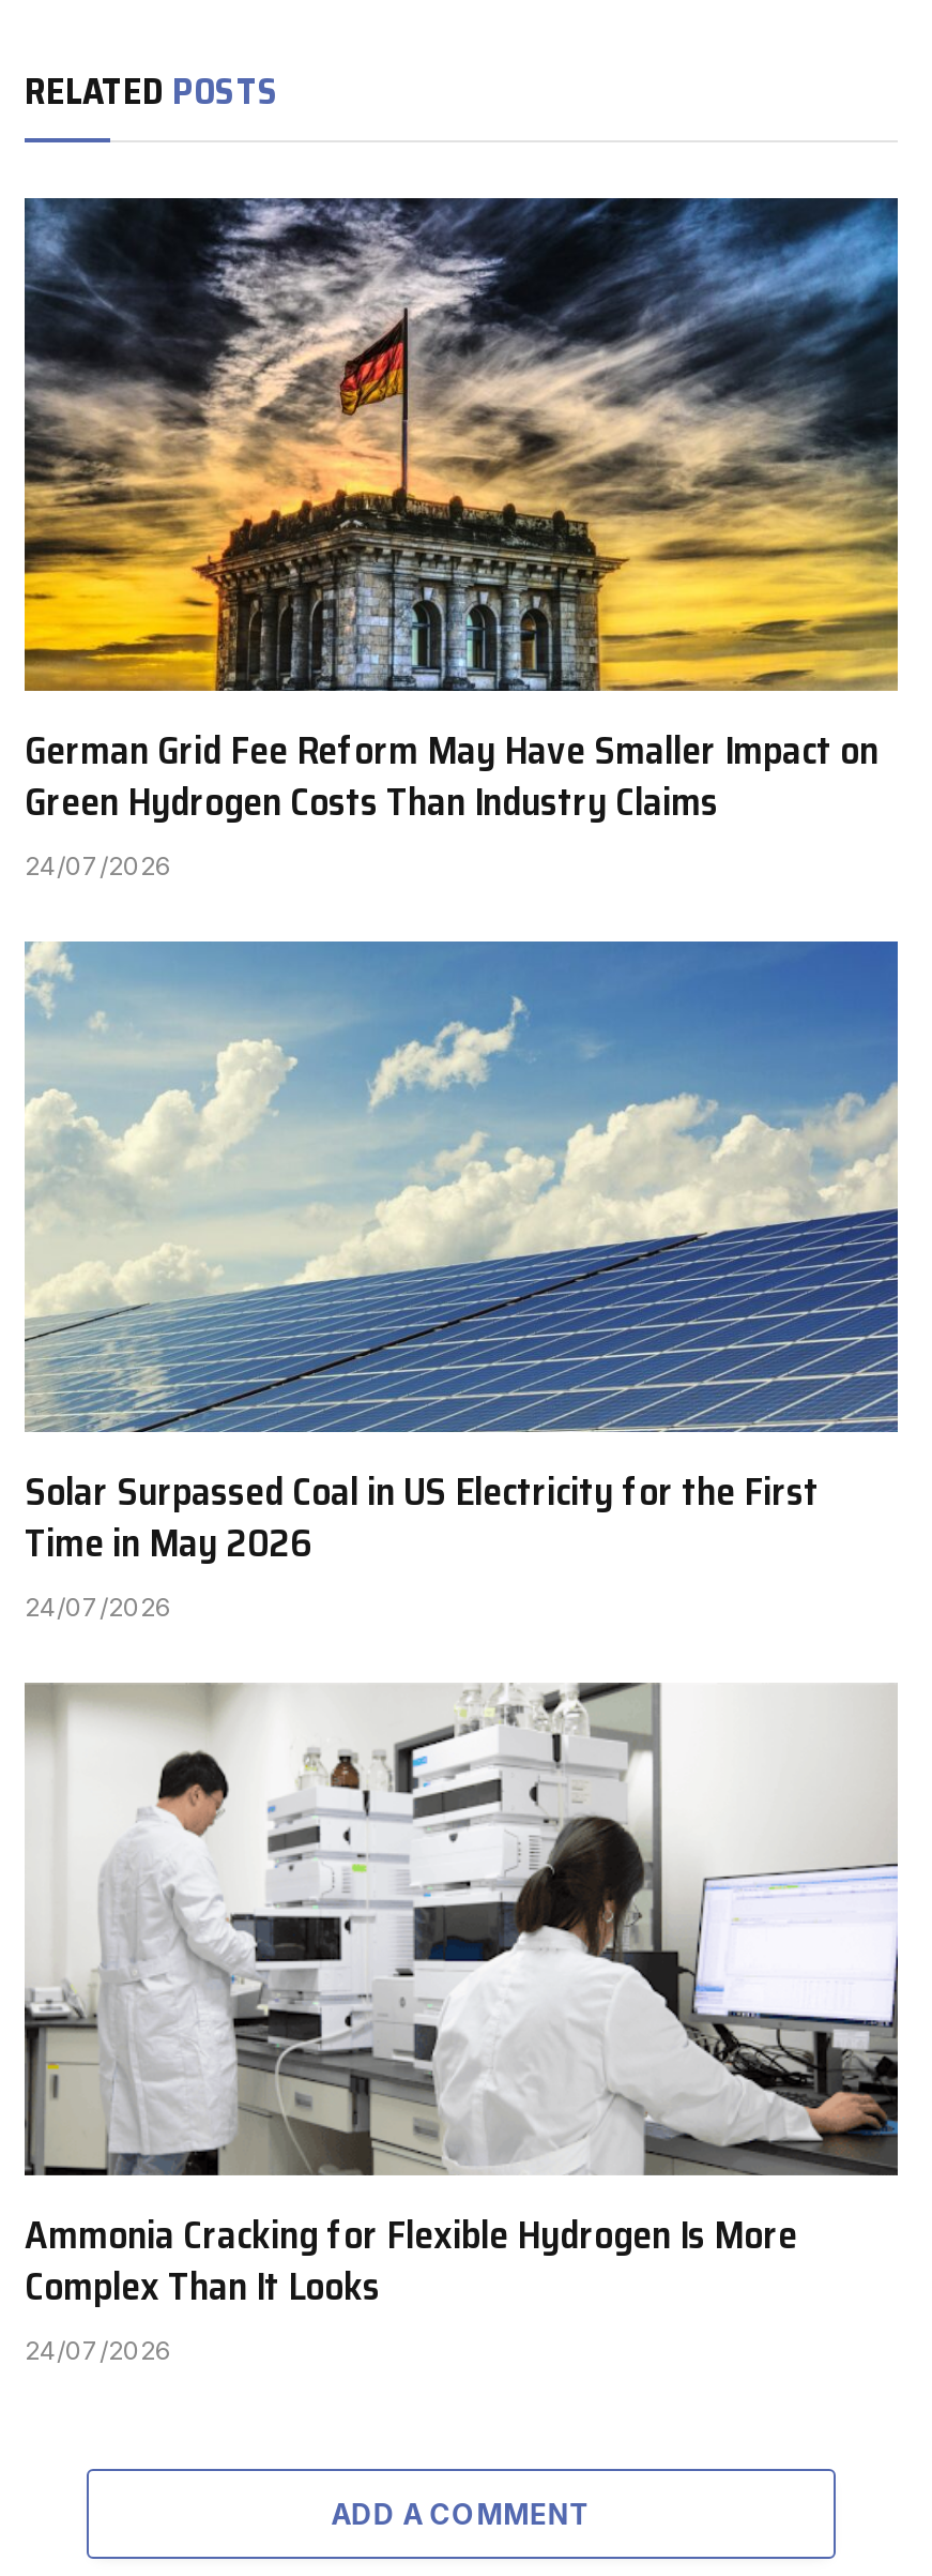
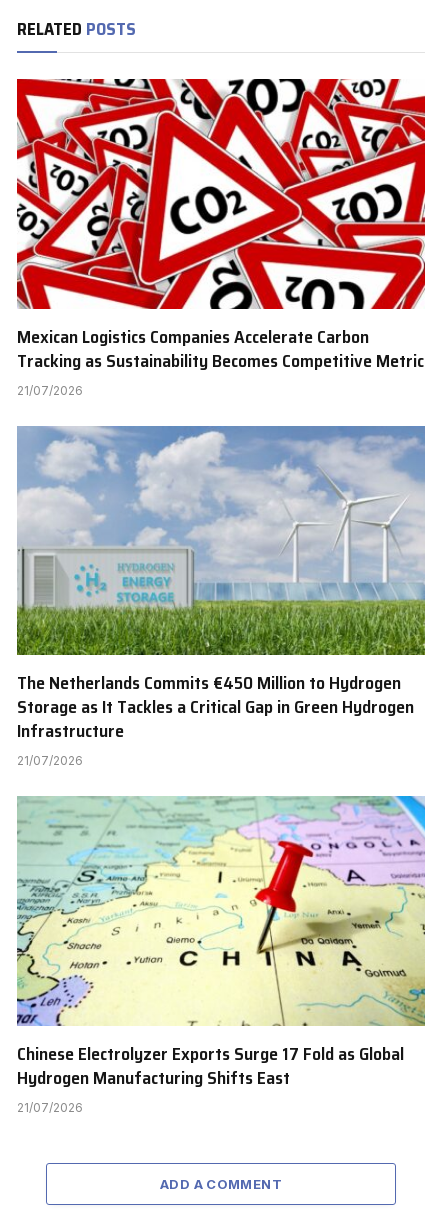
[22,196,900,881] [image] | German Grid Fee Reform May Have Smaller Impact on | Green Hydrogen Costs Than Industry Claims | 24/07/2026 -> [16,78,426,398] [image] | Mexican Logistics Companies Accelerate Carbon | Tracking as Sustainability Becomes Competitive Metric | 21/07/2026
[25,941,900,1623] [image] | Solar Surpassed Coal in US Electricity for the First | Time in May 2026 | 24/07/2026 -> [17,426,426,768] [image] | The Netherlands Commits €450 Million to Hydrogen | Storage as It Tackles a Critical Gap in Green Hydrogen | Infrastructure | 21/07/2026
[25,1683,900,2365] [image] | Ammonia Cracking for Flexible Hydrogen Is More | Complex Than It Looks | 24/07/2026 -> [17,795,426,1115] [image] | Chinese Electrolyzer Exports Surge 17 Fold as Global | Hydrogen Manufacturing Shifts East | 21/07/2026

